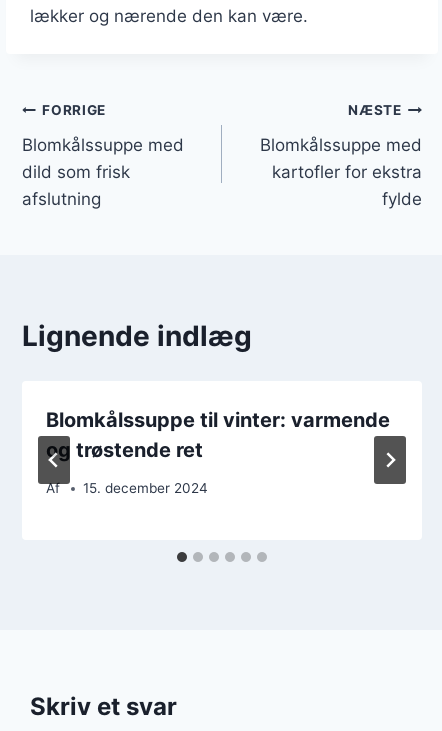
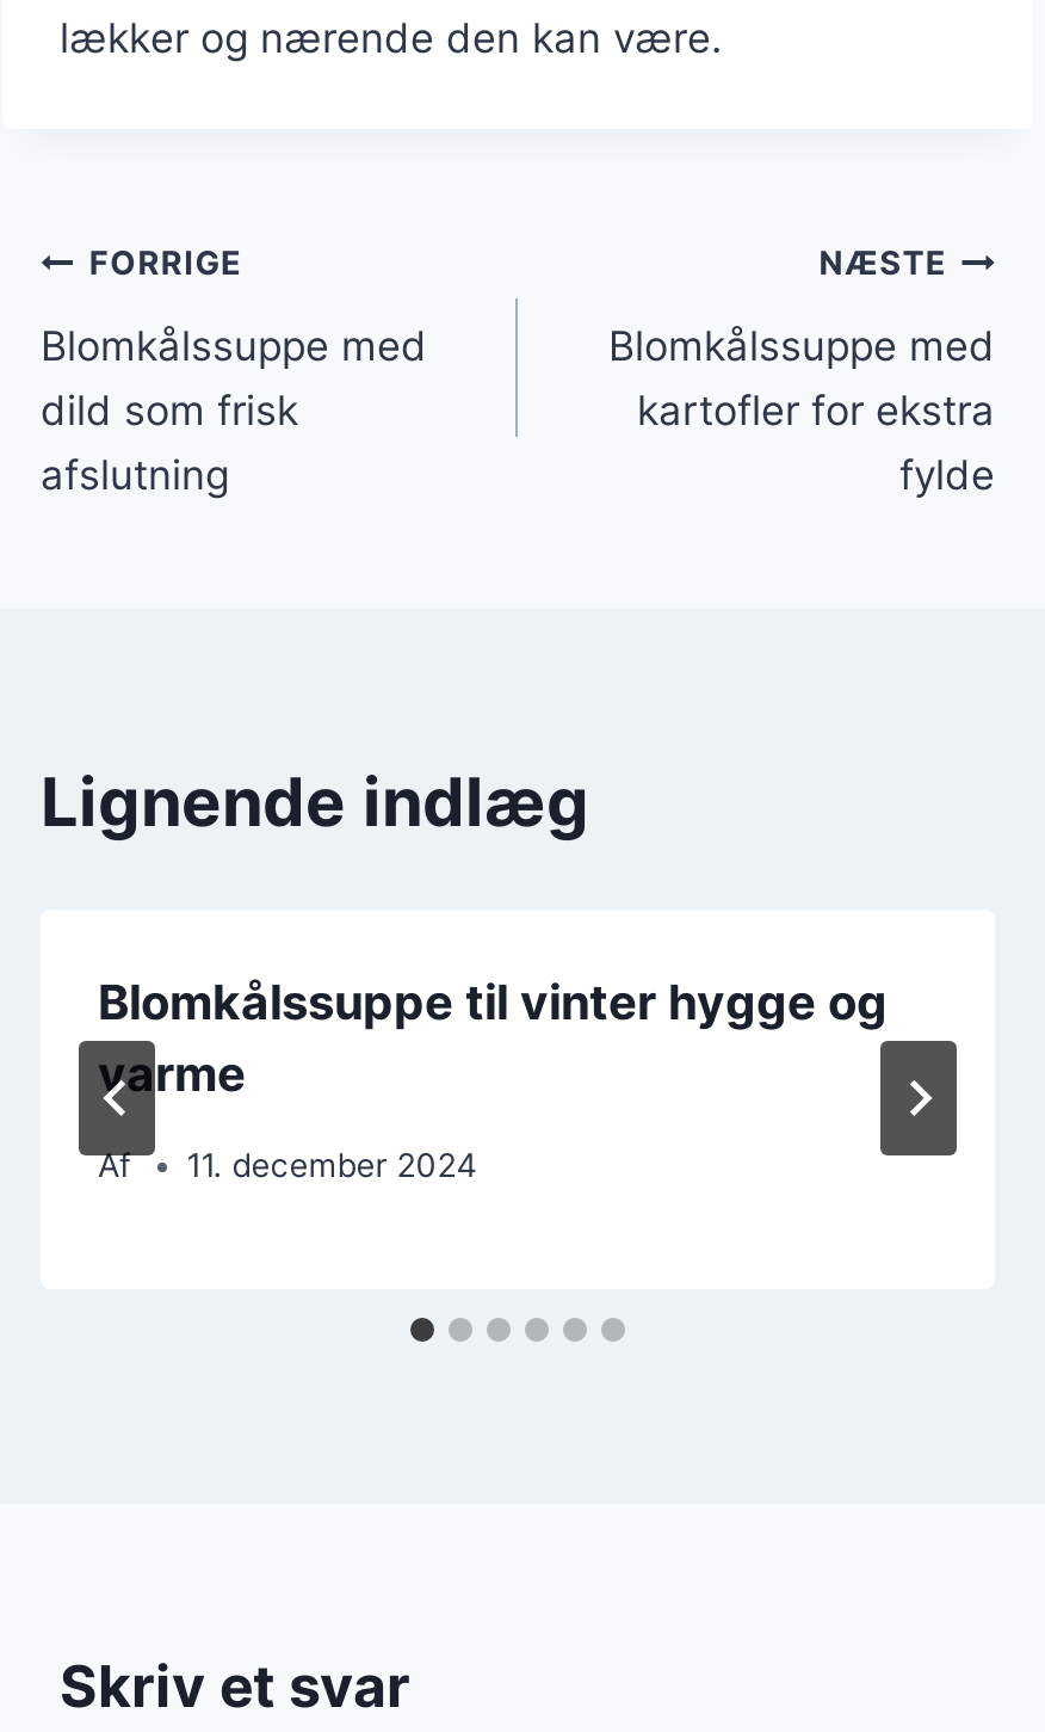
[46,407,390,461] Blomkålssuppe til vinter: varmende | og trøstende ret -> [98,973,888,1102] Blomkålssuppe til vinter hygge og | varme
[83,480,208,496] 15. december 2024 -> [187,1146,478,1184] 11. december 2024

